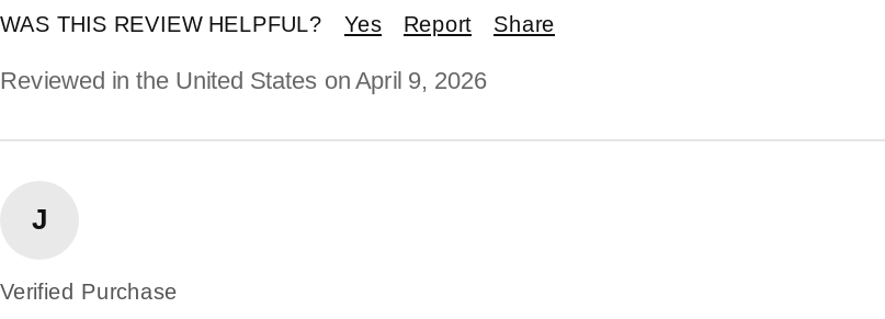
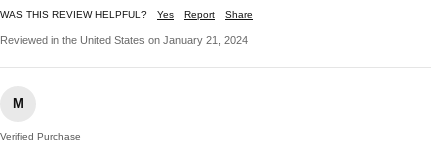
[0,68,487,94] Reviewed in the United States on April 9, 2026 -> [0,34,248,46] Reviewed in the United States on January 21, 2024
[32,203,47,236] J -> [12,96,23,111] M

